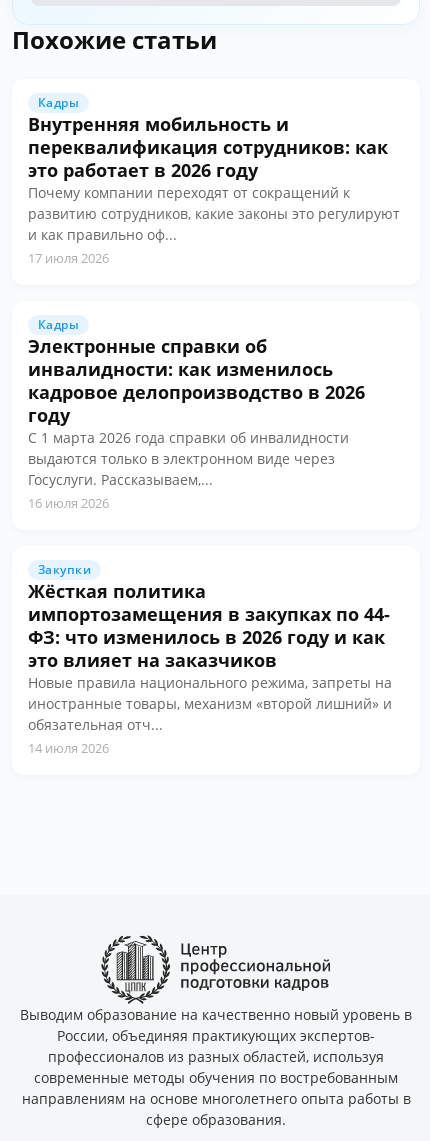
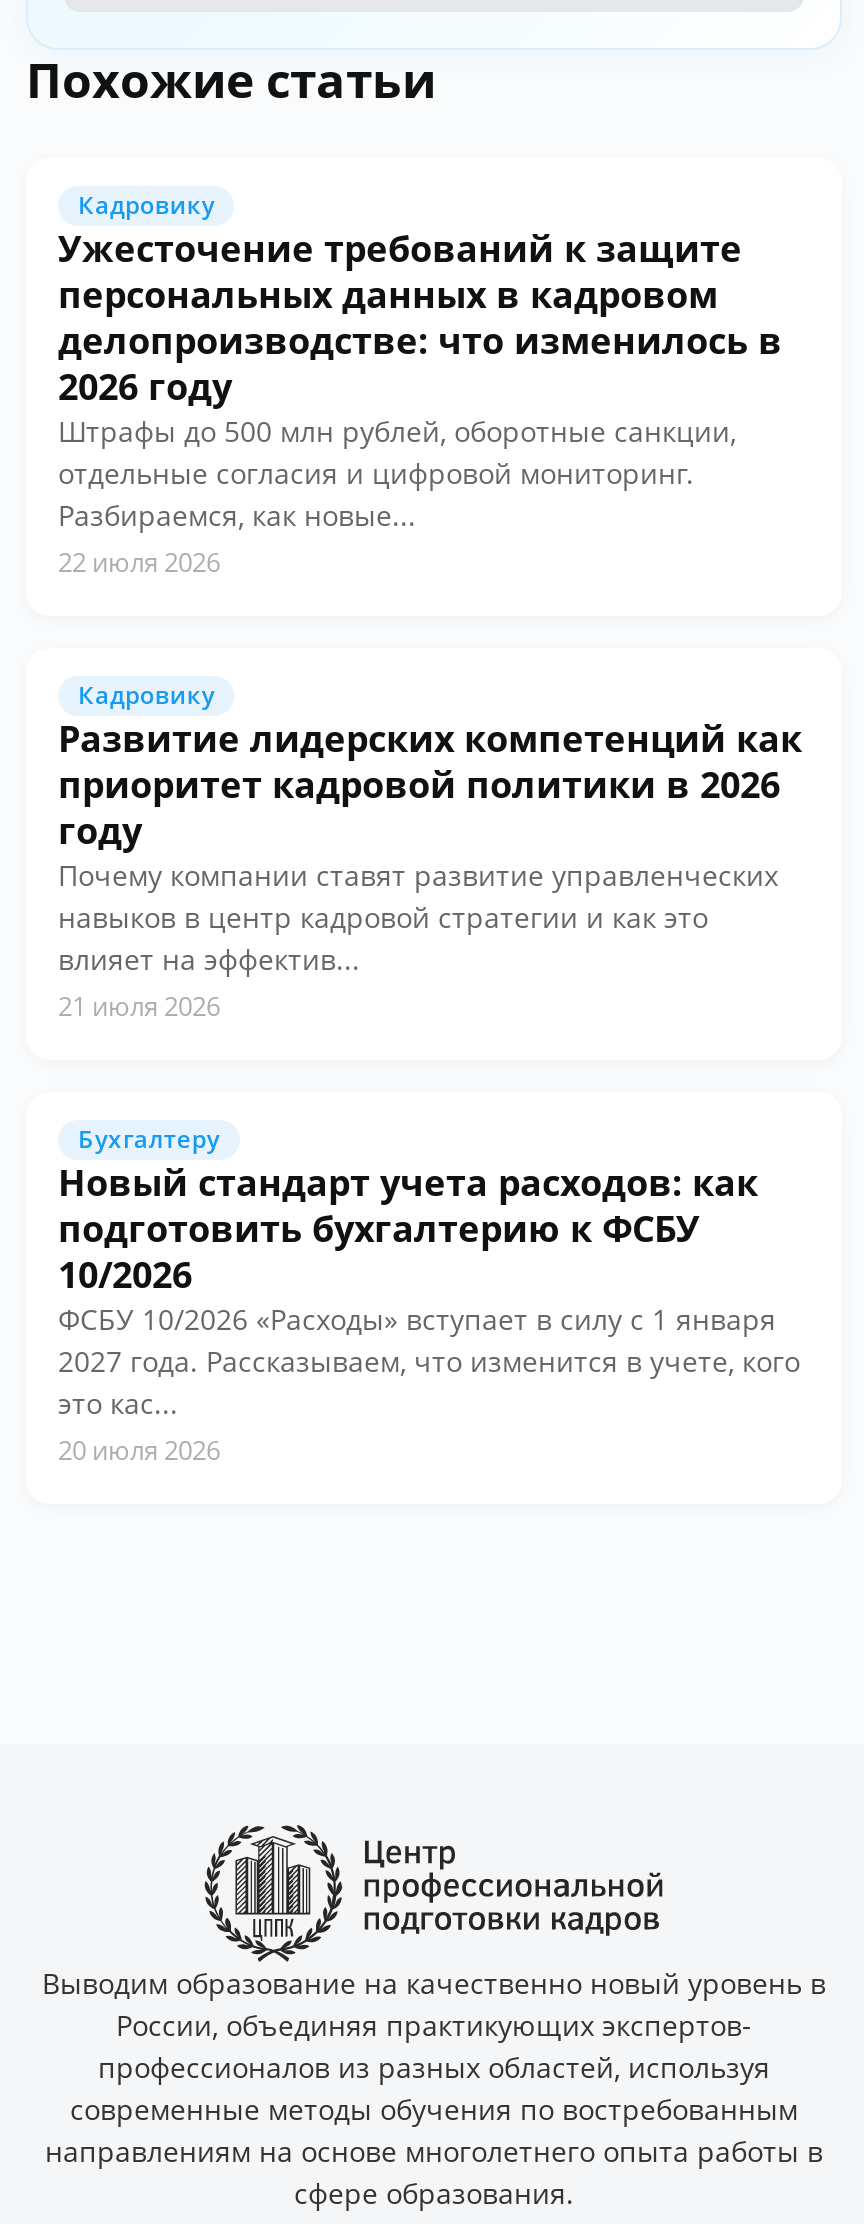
[28,94,400,267] Кадры | Внутренняя мобильность и | переквалификация сотрудников: как | это работает в 2026 году | Почему компании переходят от сокращений к | развитию сотрудников, какие законы это регулируют | и как правильно оф... | 17 июля 2026 -> [58,188,782,580] Кадровику | Ужесточение требований к защите | персональных данных в кадровом | делопроизводстве: что изменилось в | 2026 году | Штрафы до 500 млн рублей, оборотные санкции, | отдельные согласия и цифровой мониторинг. | Разбираемся, как новые... | 22 июля 2026
[28,316,365,404] Кадры | Электронные справки об | инвалидности: как изменилось | кадровое делопроизводство в 2026 -> [58,678,802,808] Кадровику | Развитие лидерских компетенций как | приоритет кадровой политики в 2026
[28,428,349,512] С 1 марта 2026 года справки об инвалидности | выдаются только в электронном виде через | Госуслуги. Рассказываем,... | 16 июля 2026 -> [58,856,778,1024] Почему компании ставят развитие управленческих | навыков в центр кадровой стратегии и как это | влияет на эффектив... | 21 июля 2026
[28,561,392,757] Закупки | Жёсткая политика | импортозамещения в закупках по 44- | ФЗ: что изменилось в 2026 году и как | это влияет на заказчиков | Новые правила национального режима, запреты на | иностранные товары, механизм «второй лишний» и | обязательная отч... | 14 июля 2026 -> [58,1122,800,1468] Бухгалтеру | Новый стандарт учета расходов: как | подготовить бухгалтерию к ФСБУ | 10/2026 | ФСБУ 10/2026 «Расходы» вступает в силу с 1 января | 2027 года. Рассказываем, что изменится в учете, кого | это кас... | 20 июля 2026

